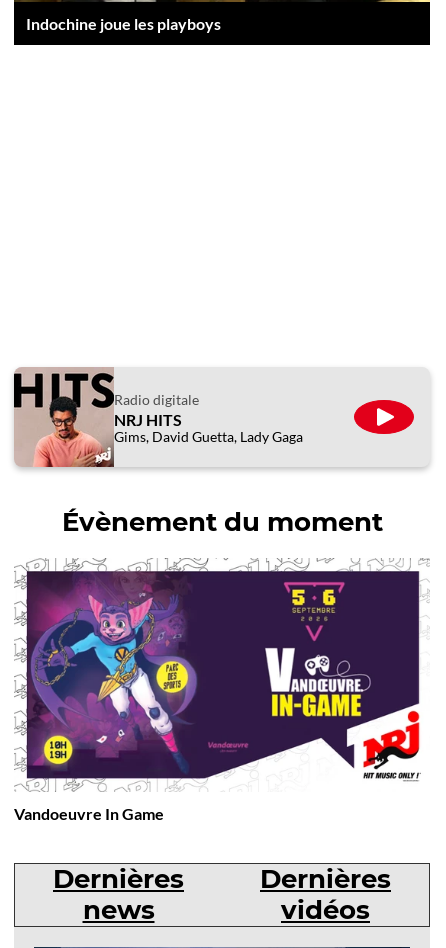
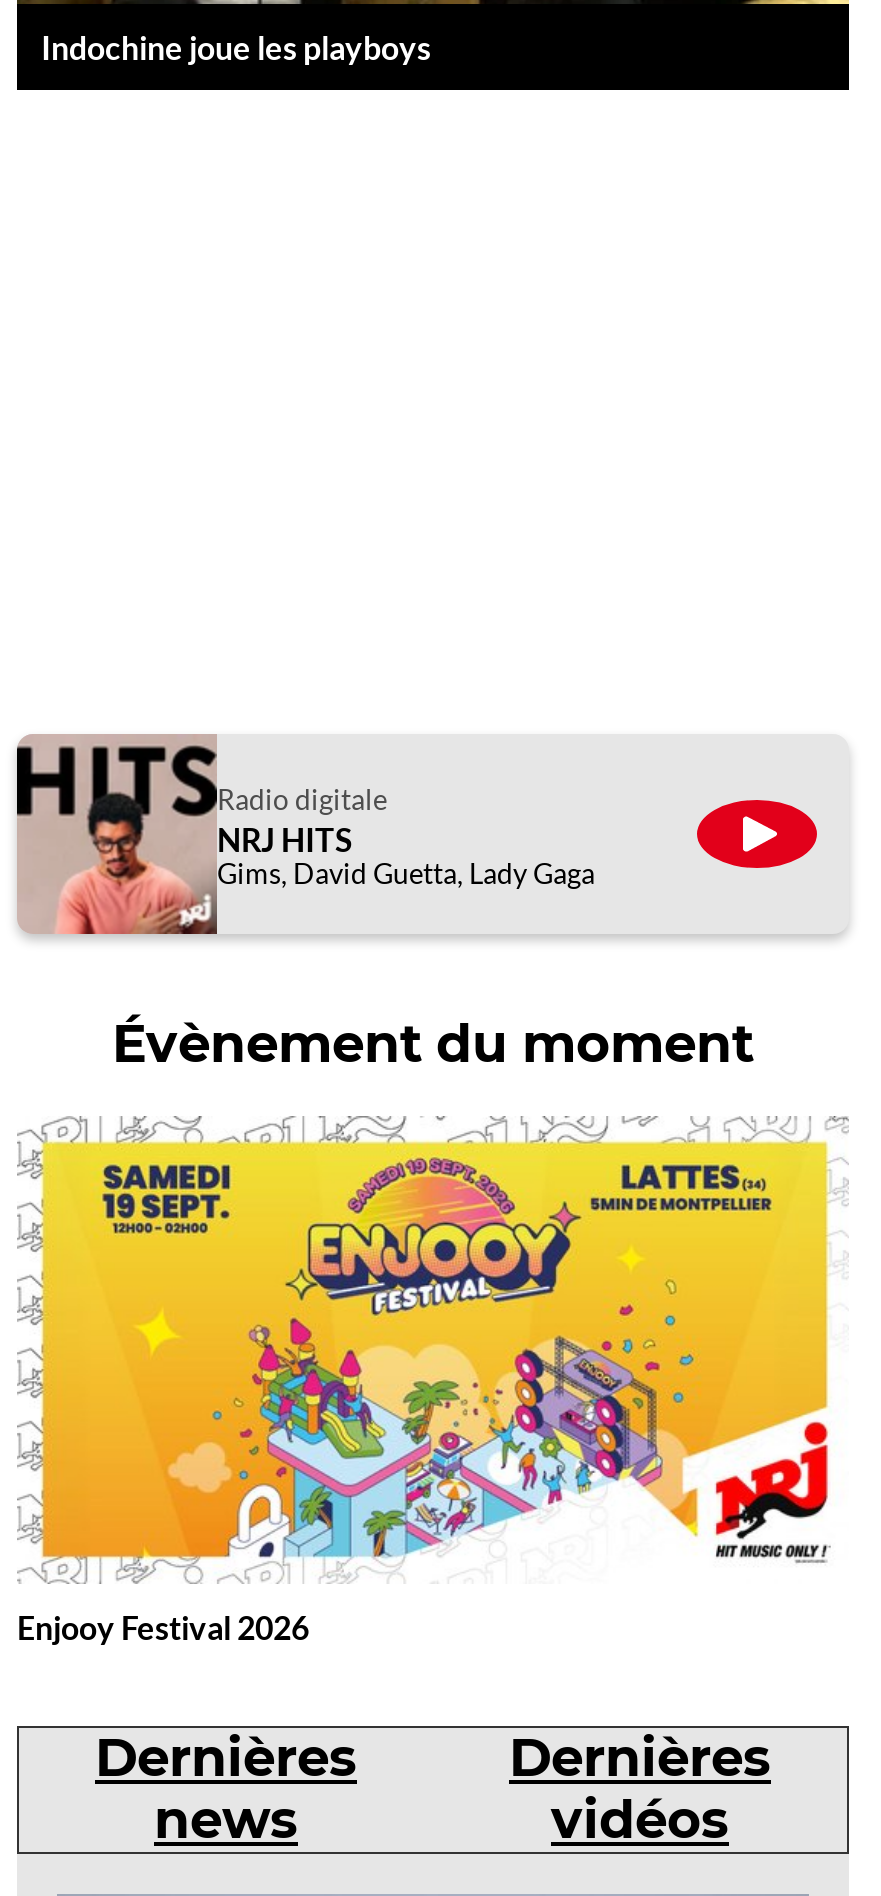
[14,570,420,823] [image] | Vandoeuvre In Game -> [17,1140,829,1646] [image] | Enjooy Festival 2026

